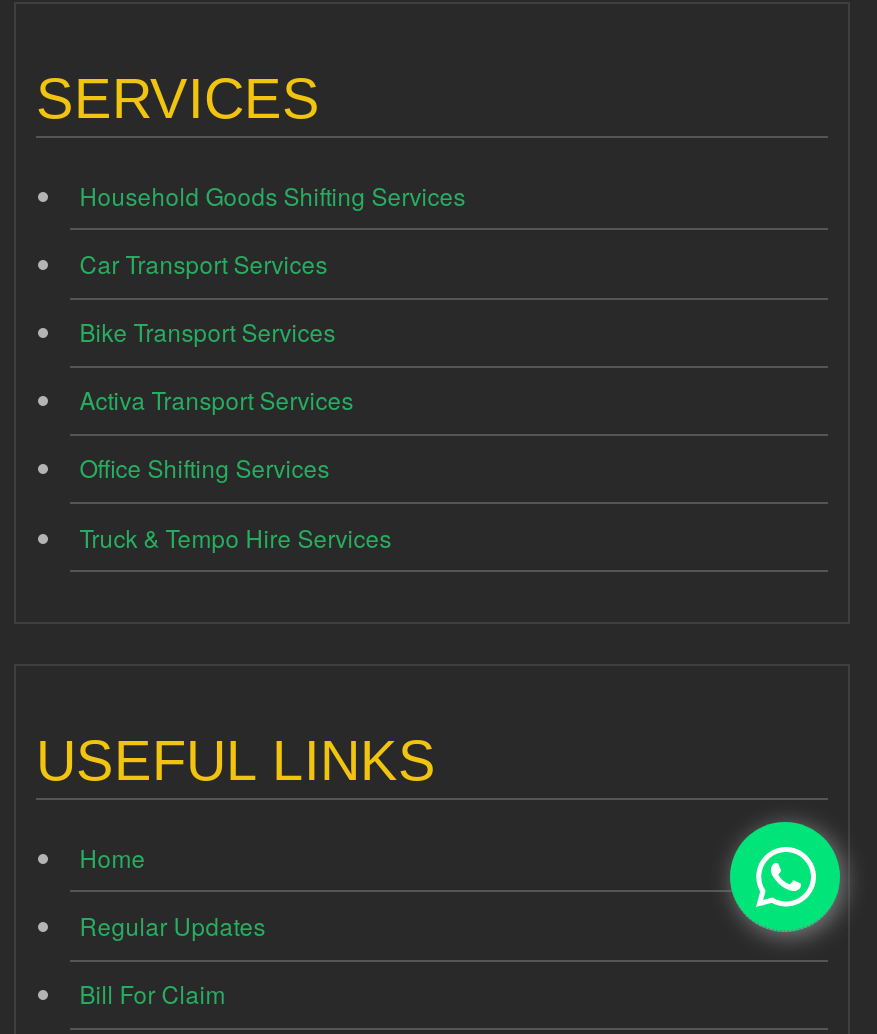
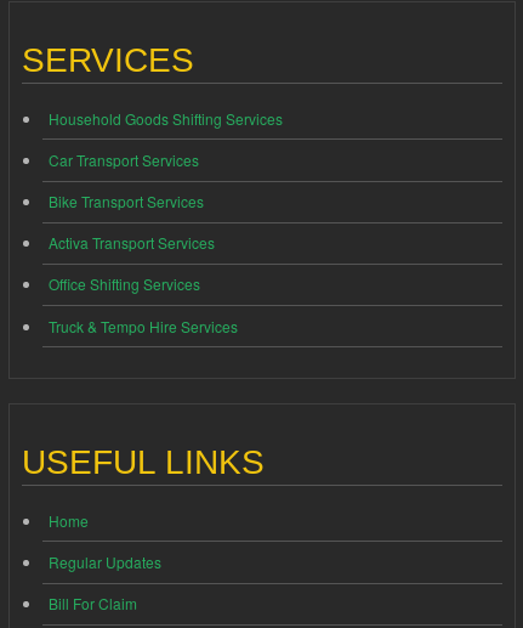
[726,818,850,944] [image] -> none

